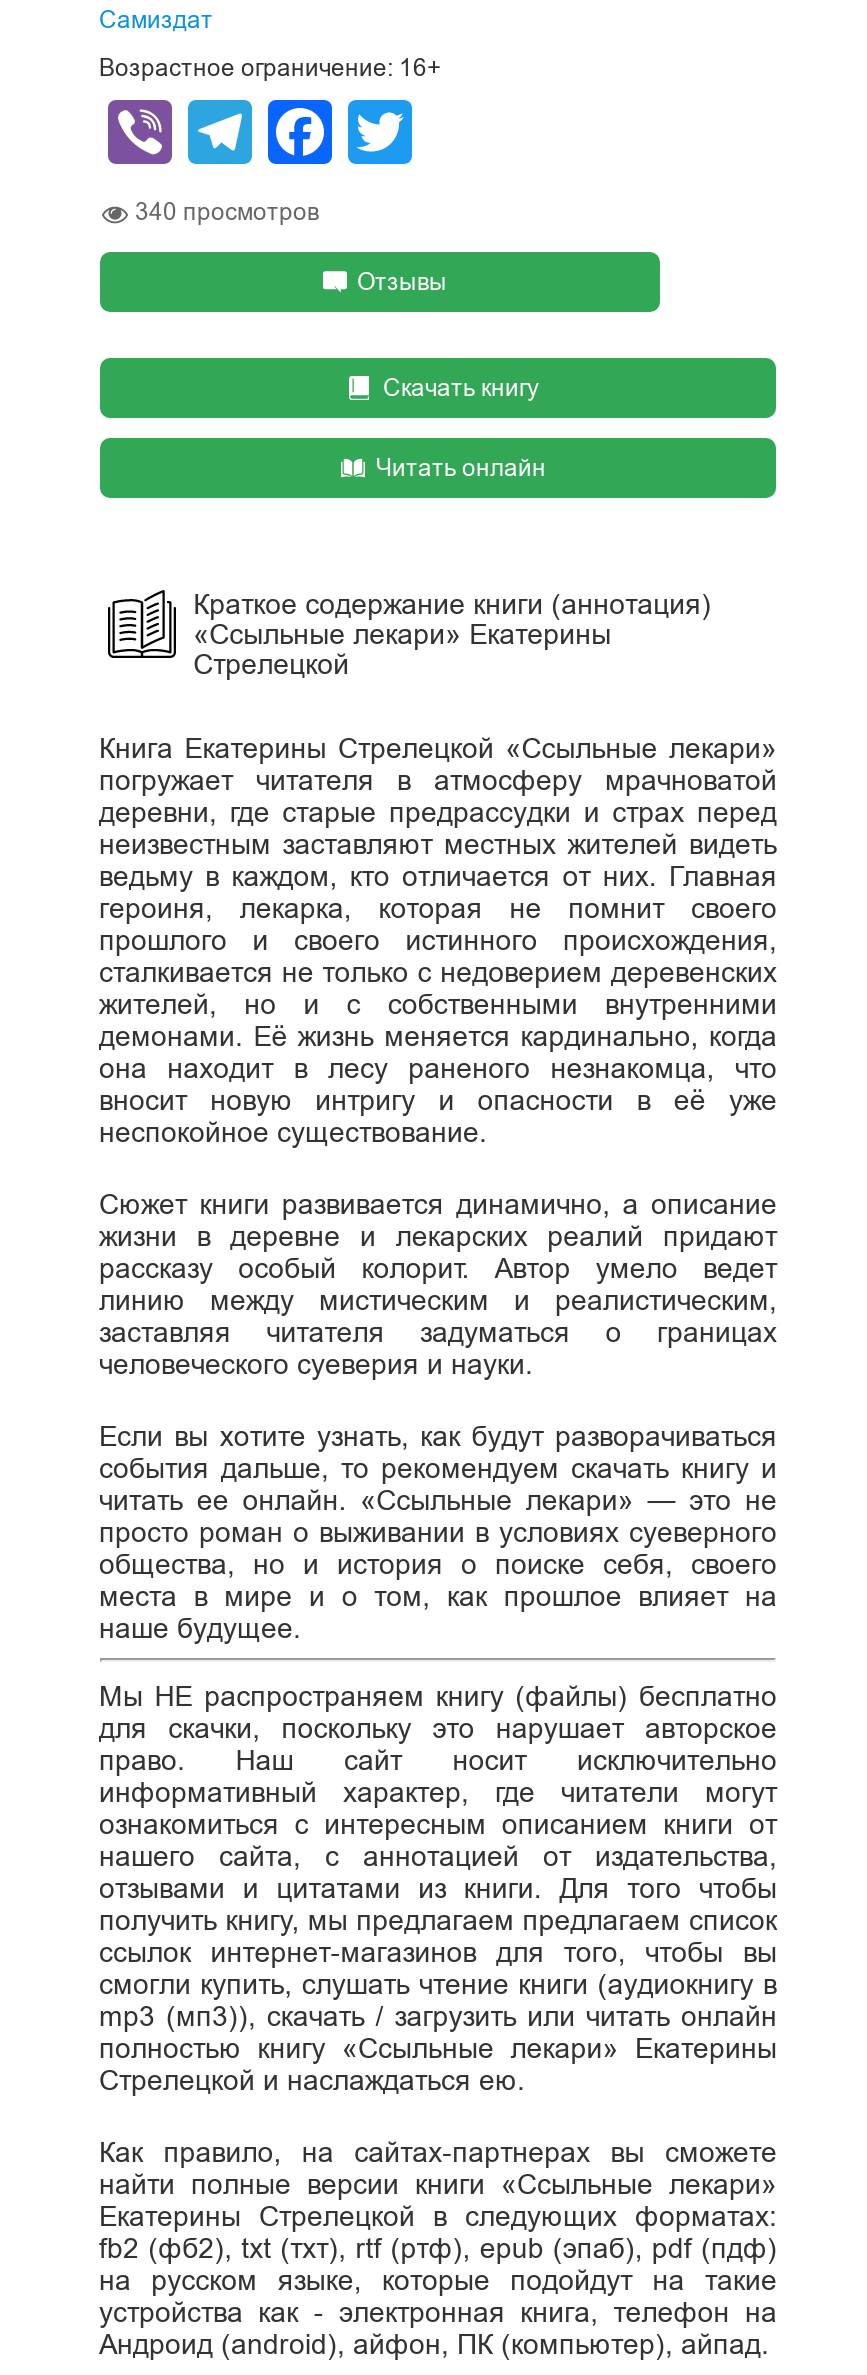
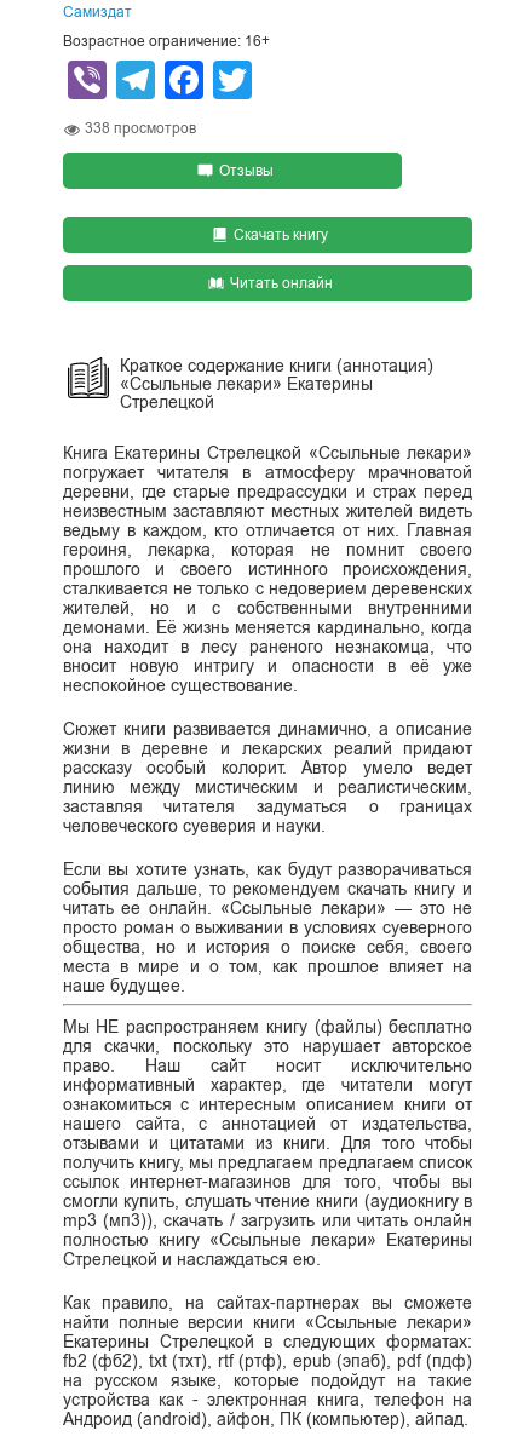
[135,199,319,227] 340 просмотров -> [84,120,195,137] 338 просмотров

